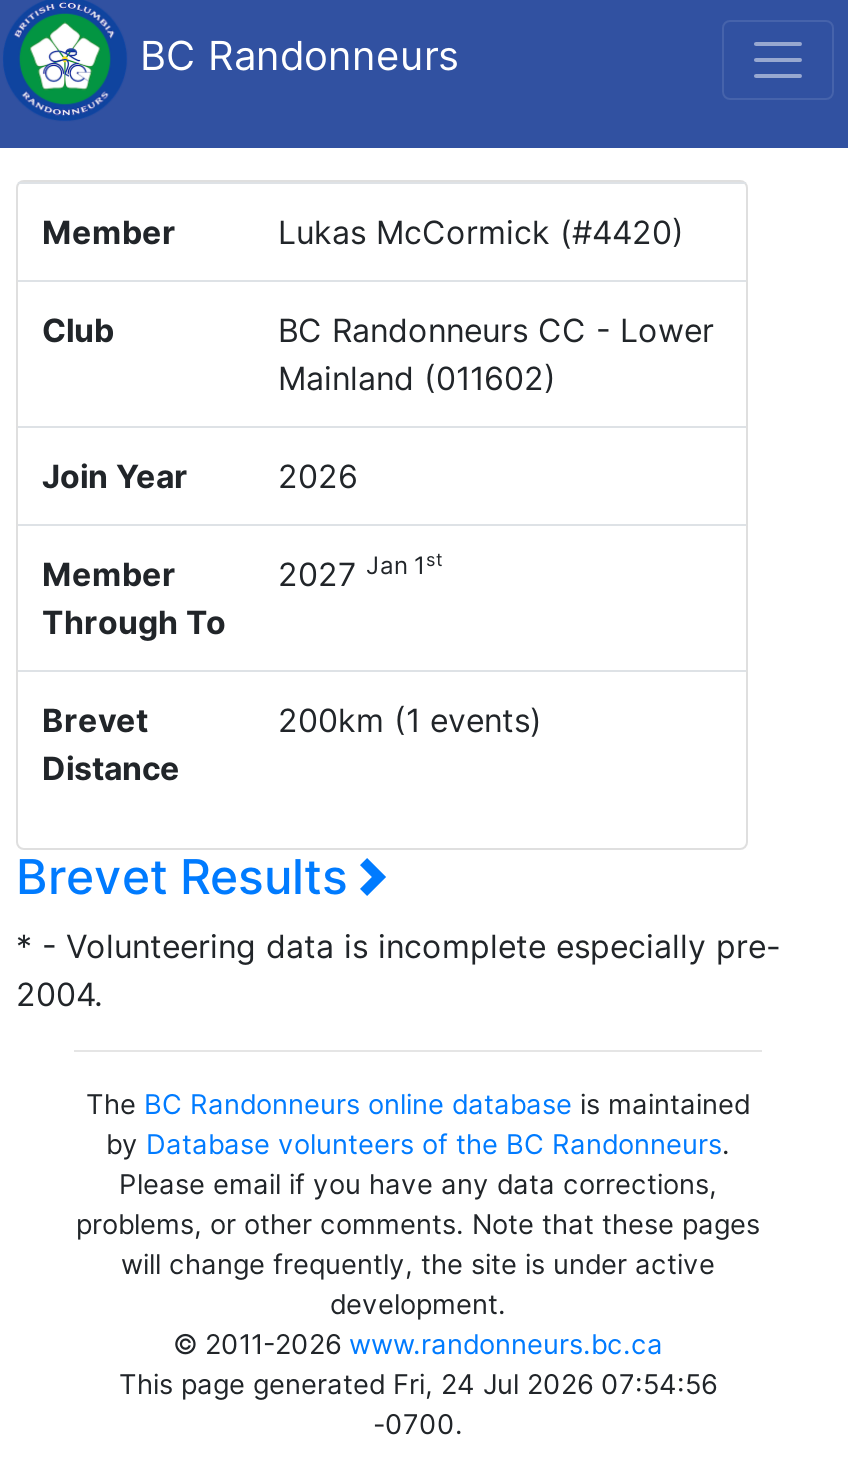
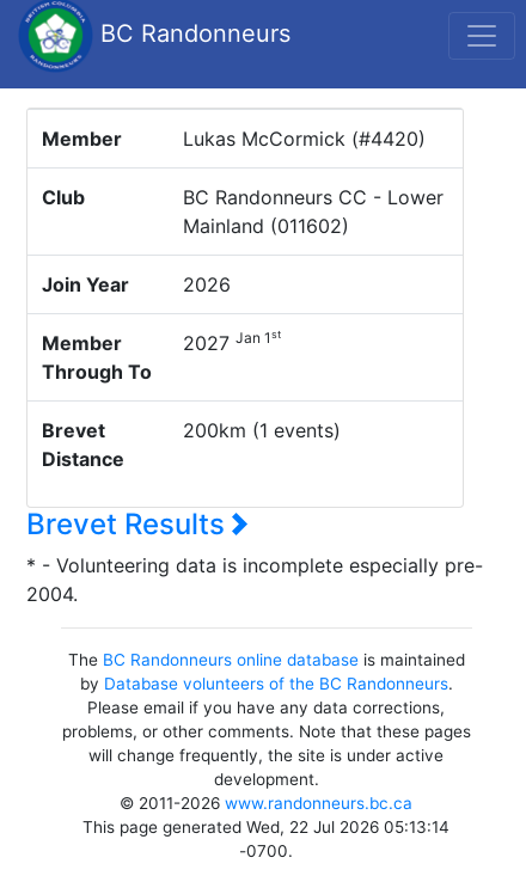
[119,1368,717,1400] This page generated Fri, 24 Jul 2026 07:54:56 -> [83,817,450,837] This page generated Wed, 22 Jul 2026 05:13:14

